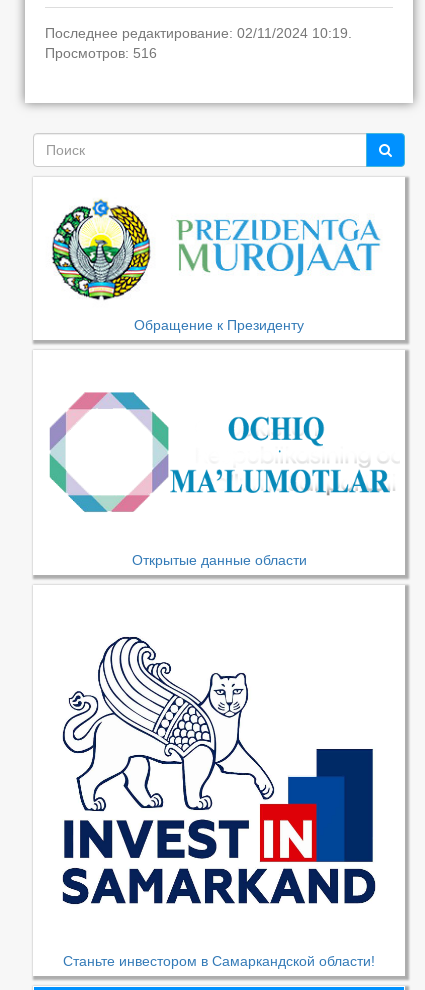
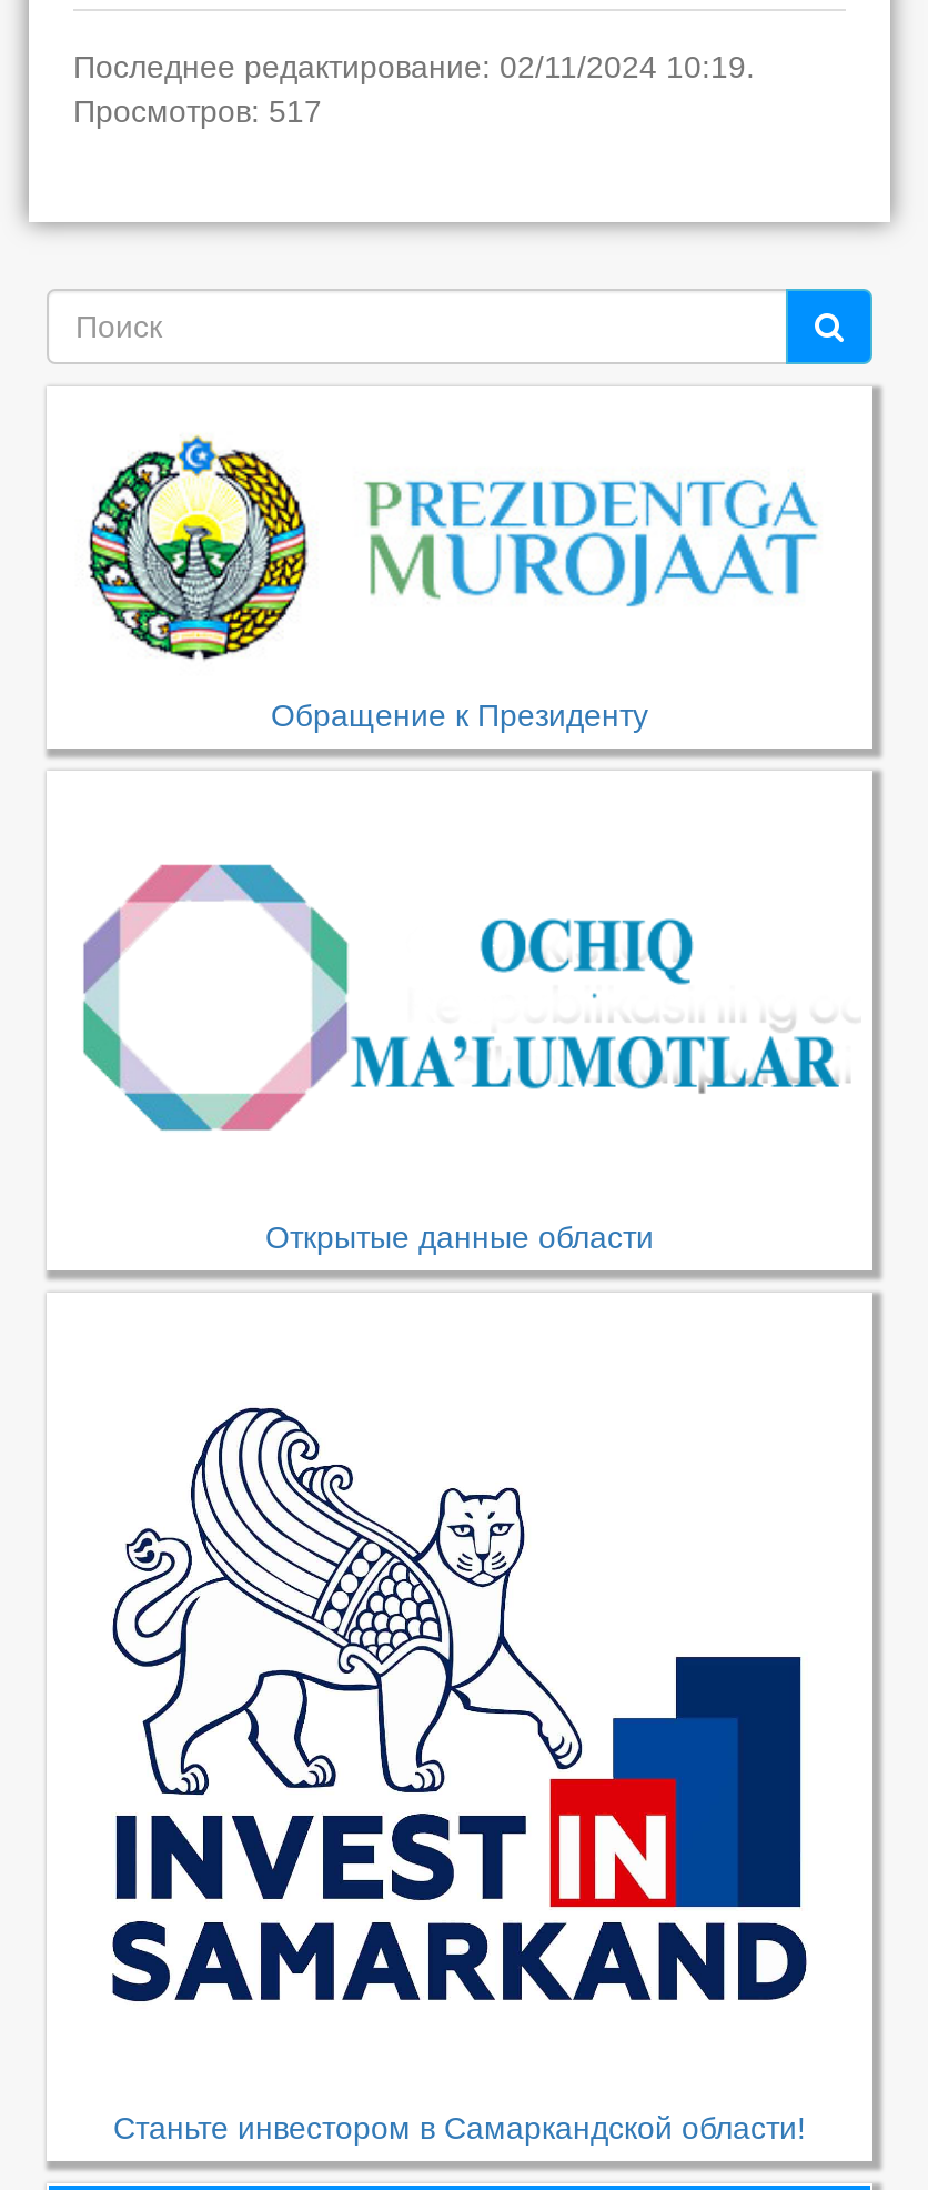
[45,44,157,60] Просмотров: 516 -> [73,92,322,128] Просмотров: 517

